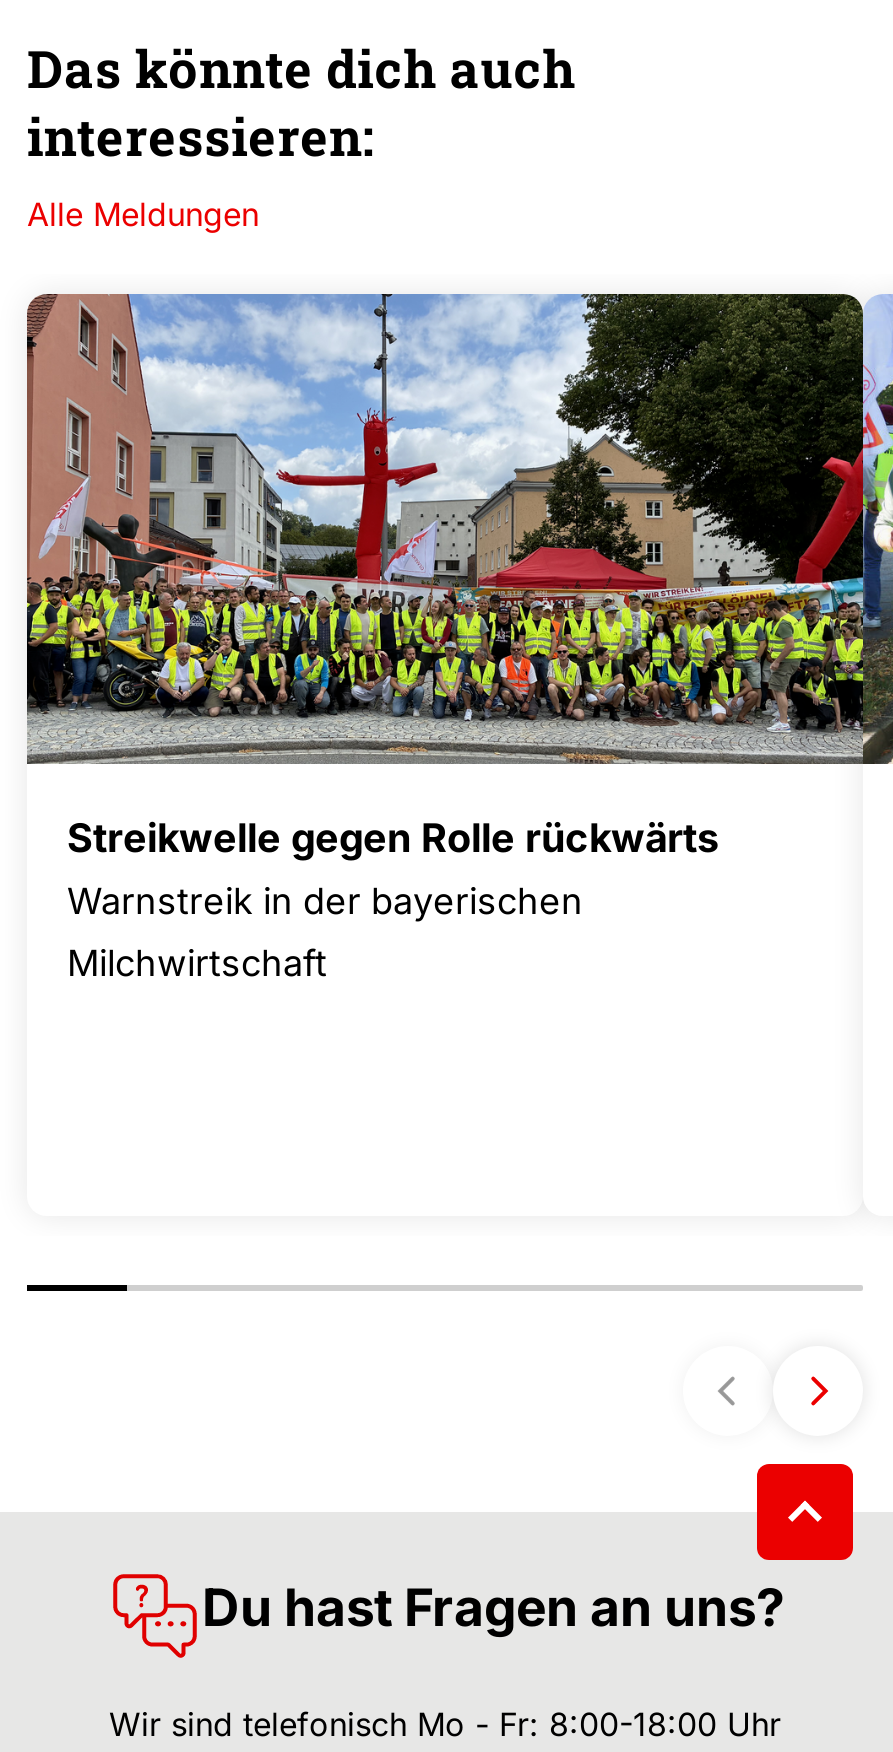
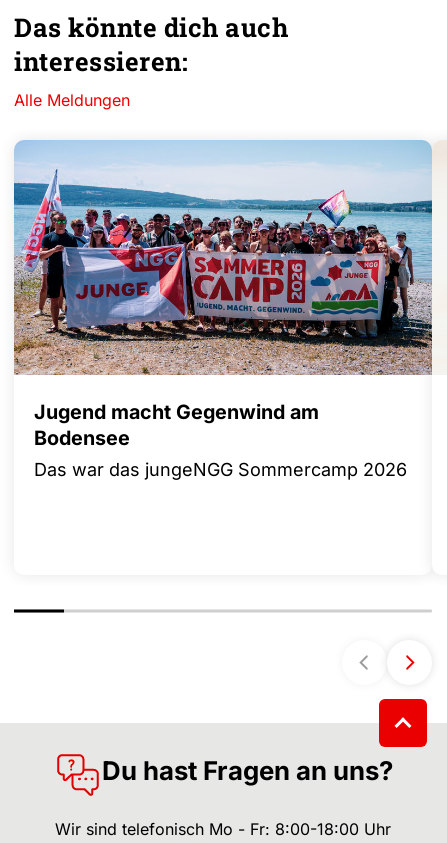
[25,292,887,984] [image] | Streikwelle gegen Rolle rückwärts | Warnstreik in der bayerischen | Milchwirtschaft -> [13,140,444,480] [image] | Jugend macht Gegenwind am | Bodensee | Das war das jungeNGG Sommercamp 2026

